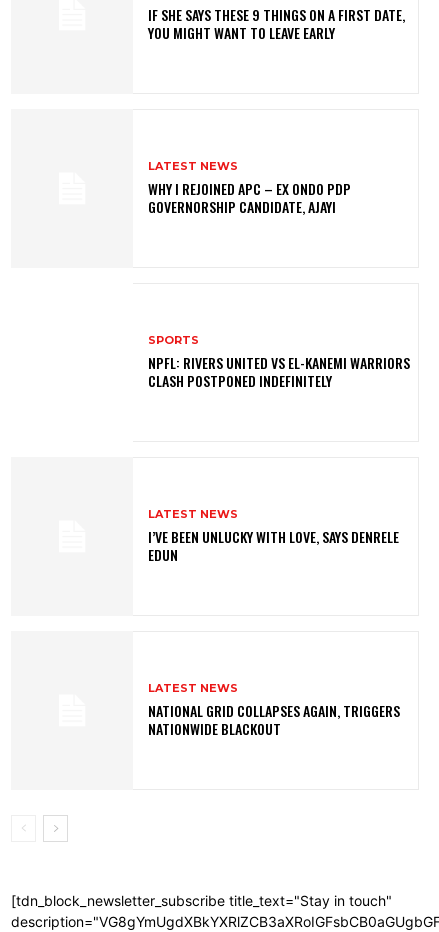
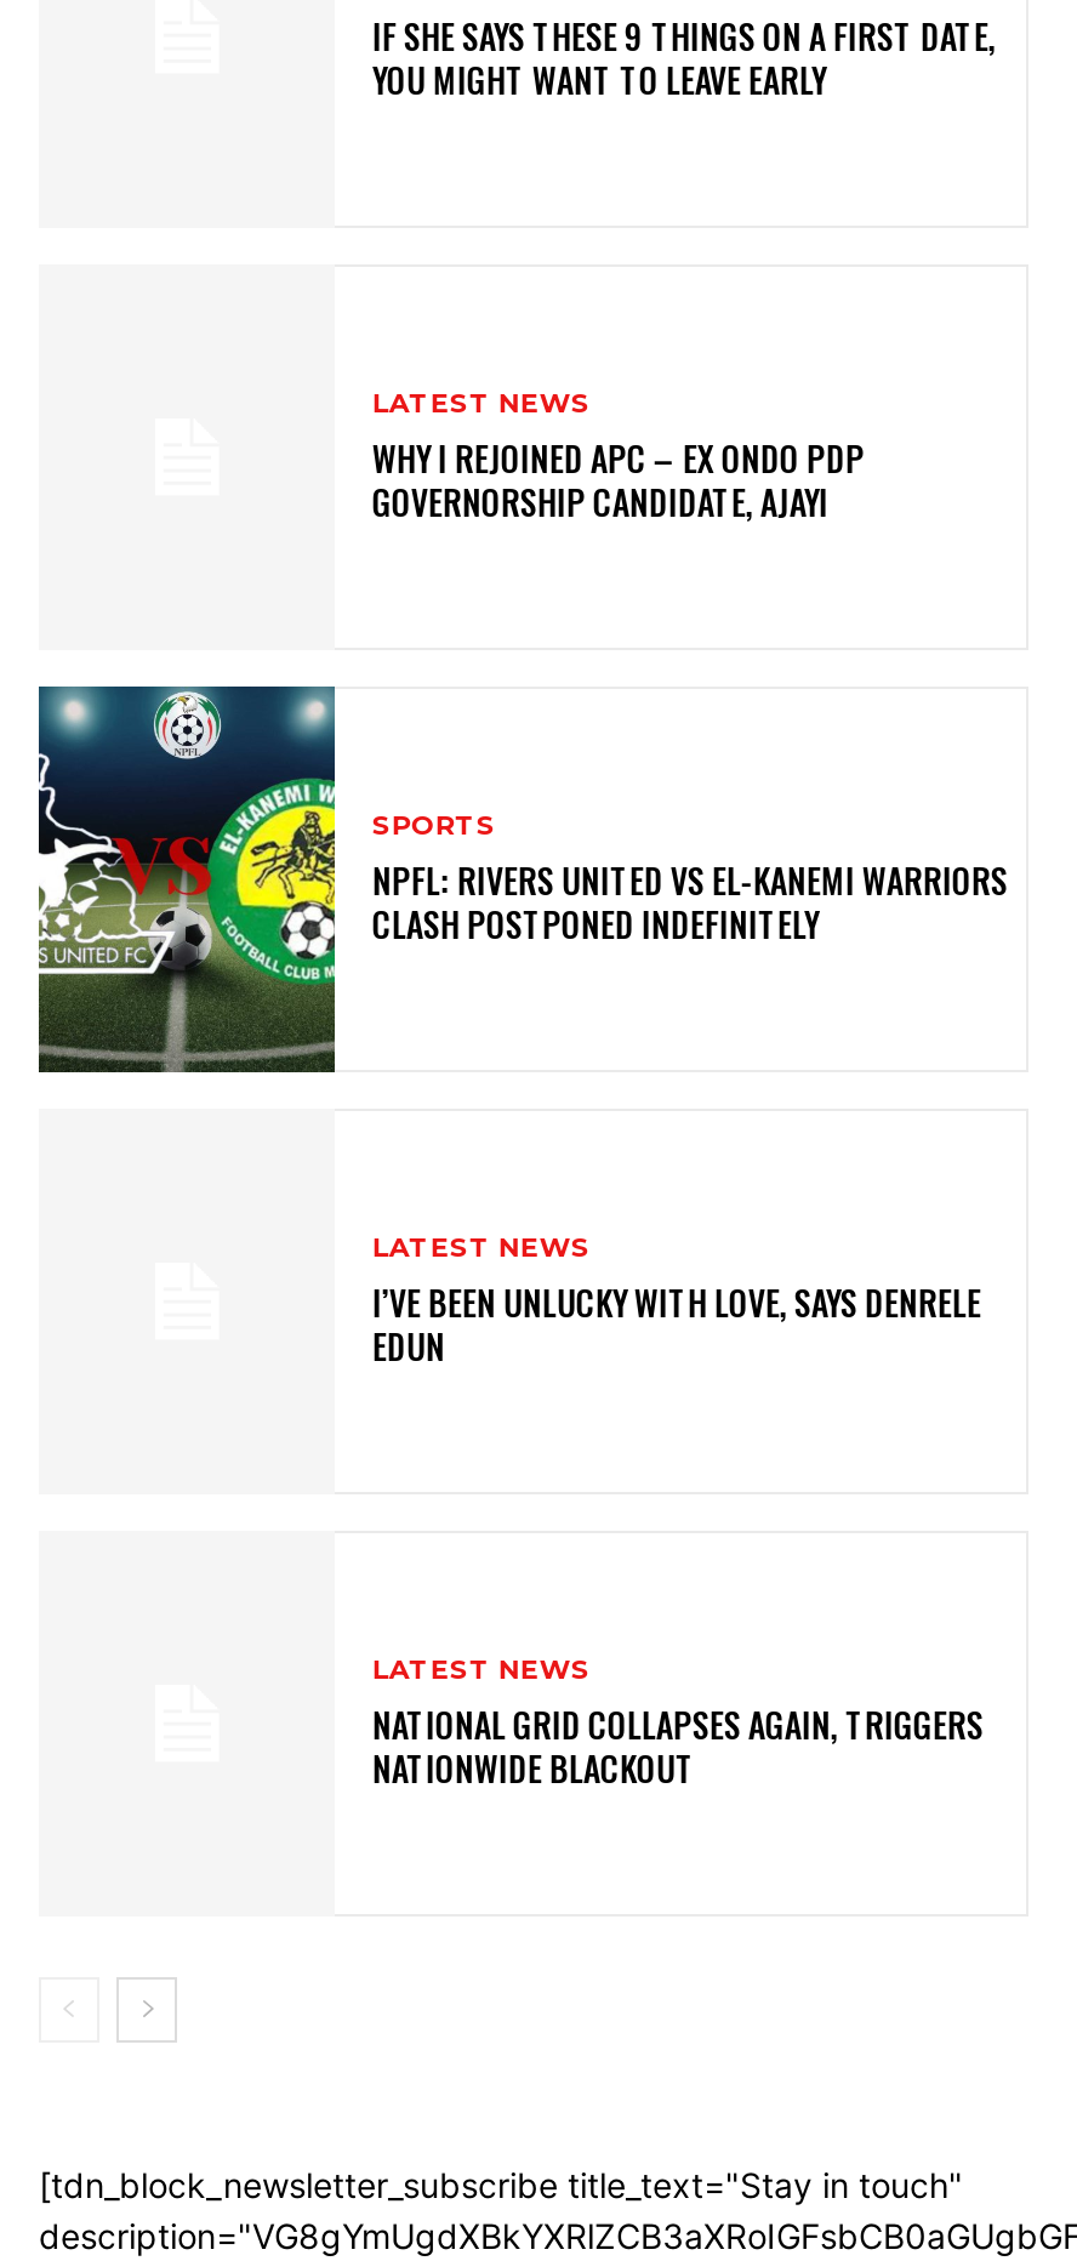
none -> [36,684,337,1075] [image]

